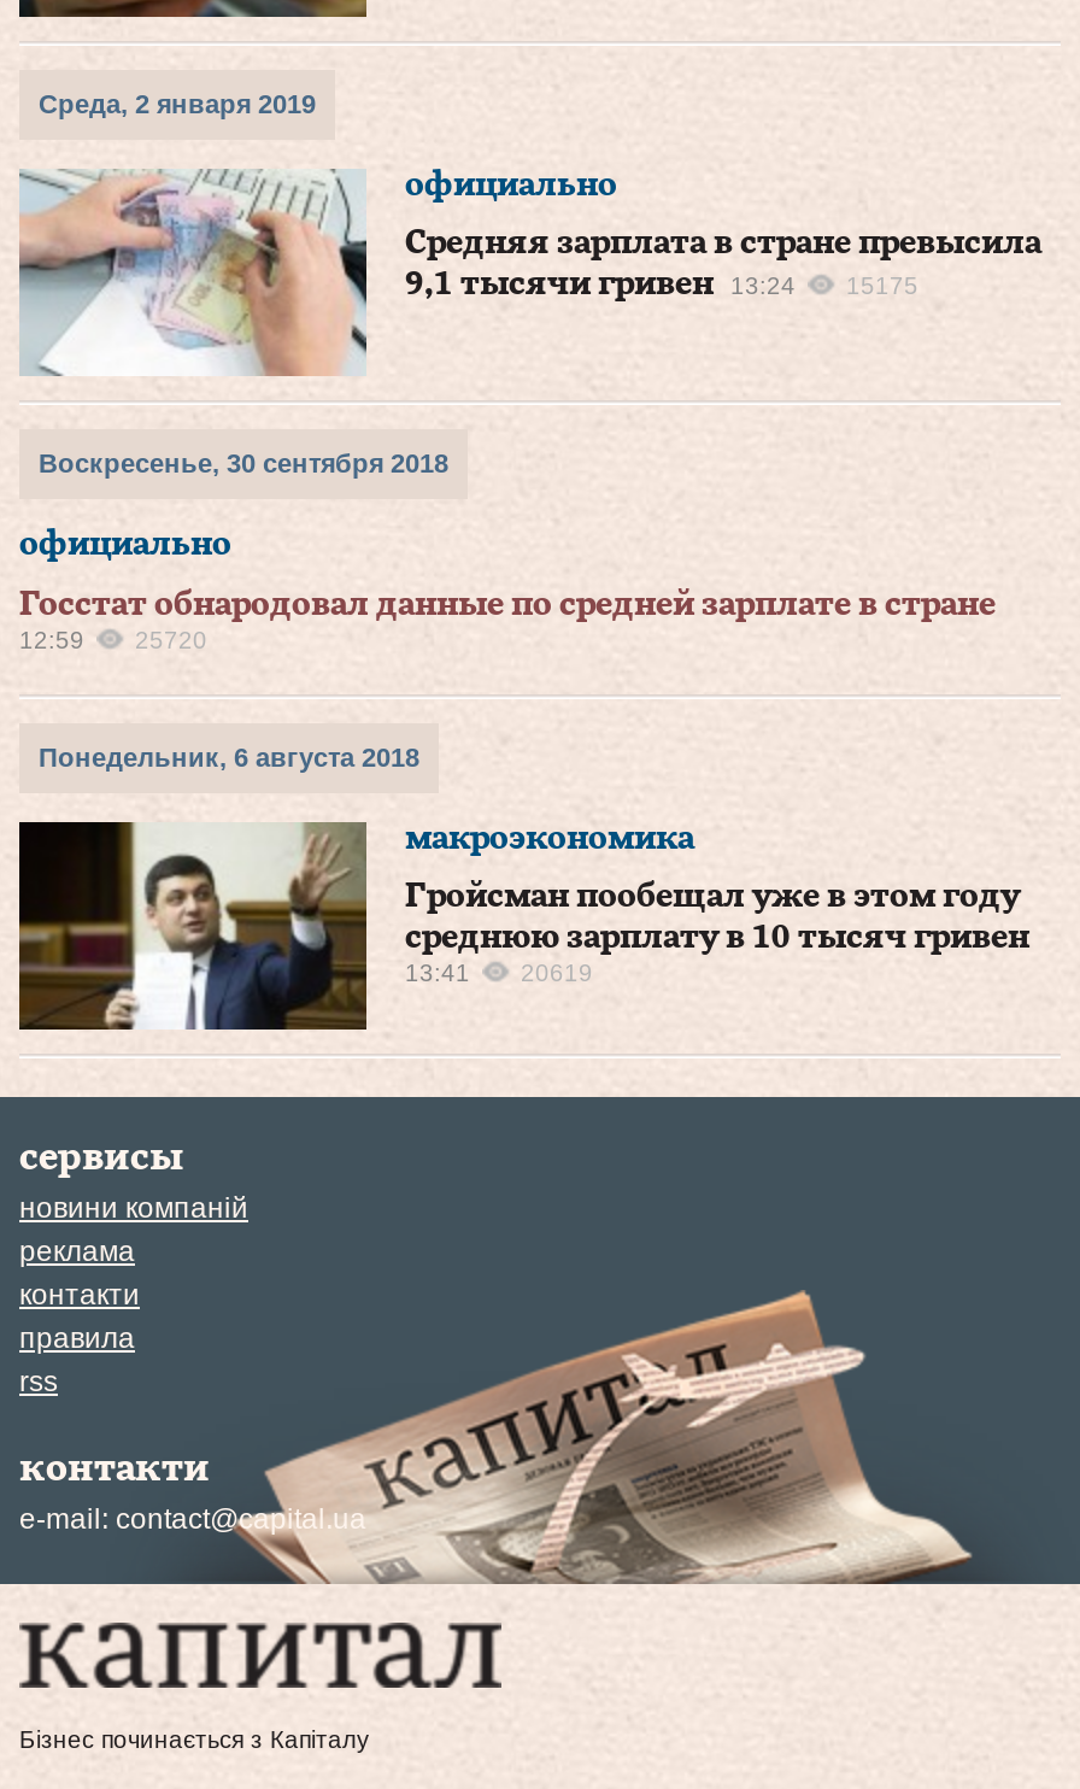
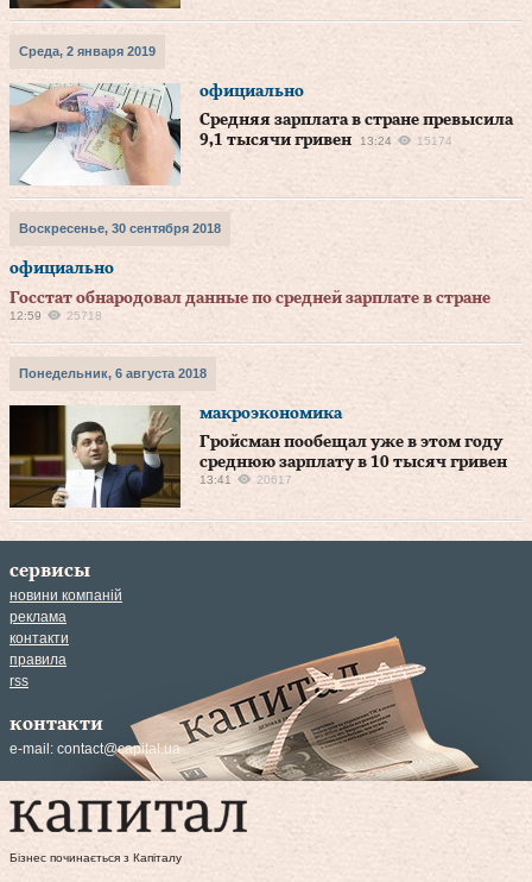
[405,268,918,301] 9,1 тысячи гривен 13:24 15175 -> [199,132,452,149] 9,1 тысячи гривен 13:24 15174
[19,627,207,653] 12:59 25720 -> [9,309,102,322] 12:59 25718
[405,960,593,986] 13:41 20619 -> [199,473,292,486] 13:41 20617

